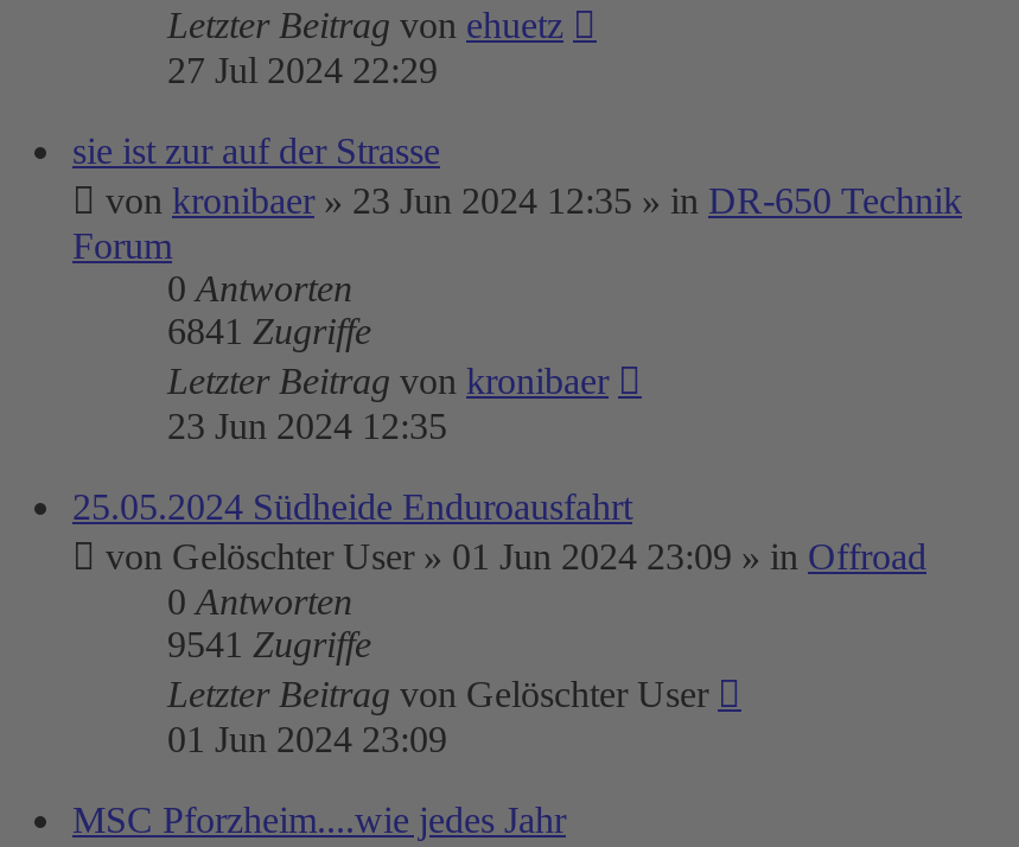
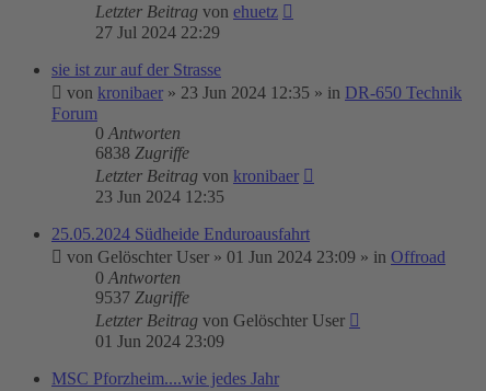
[167,311,371,351] 6841 Zugriffe -> [95,143,189,162] 6838 Zugriffe
[167,624,371,664] 9541 Zugriffe -> [95,288,189,307] 9537 Zugriffe

